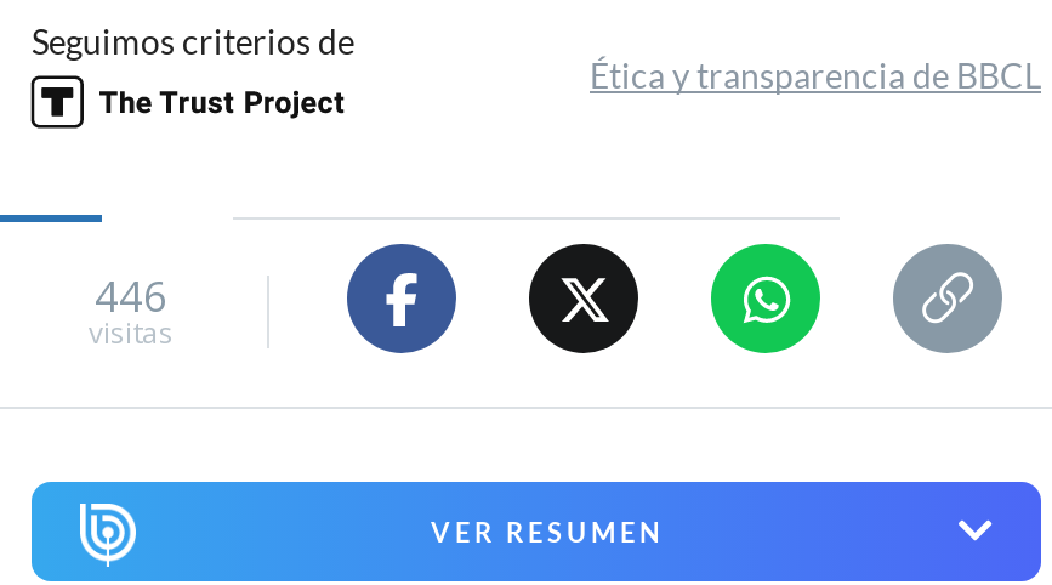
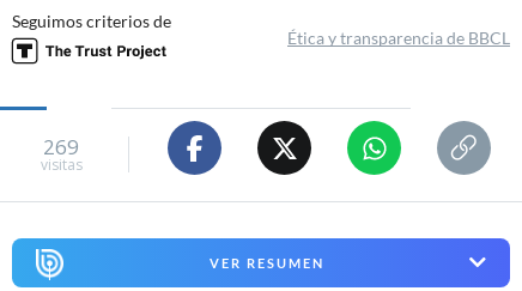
[95,267,167,323] 446 -> [43,132,79,160] 269

